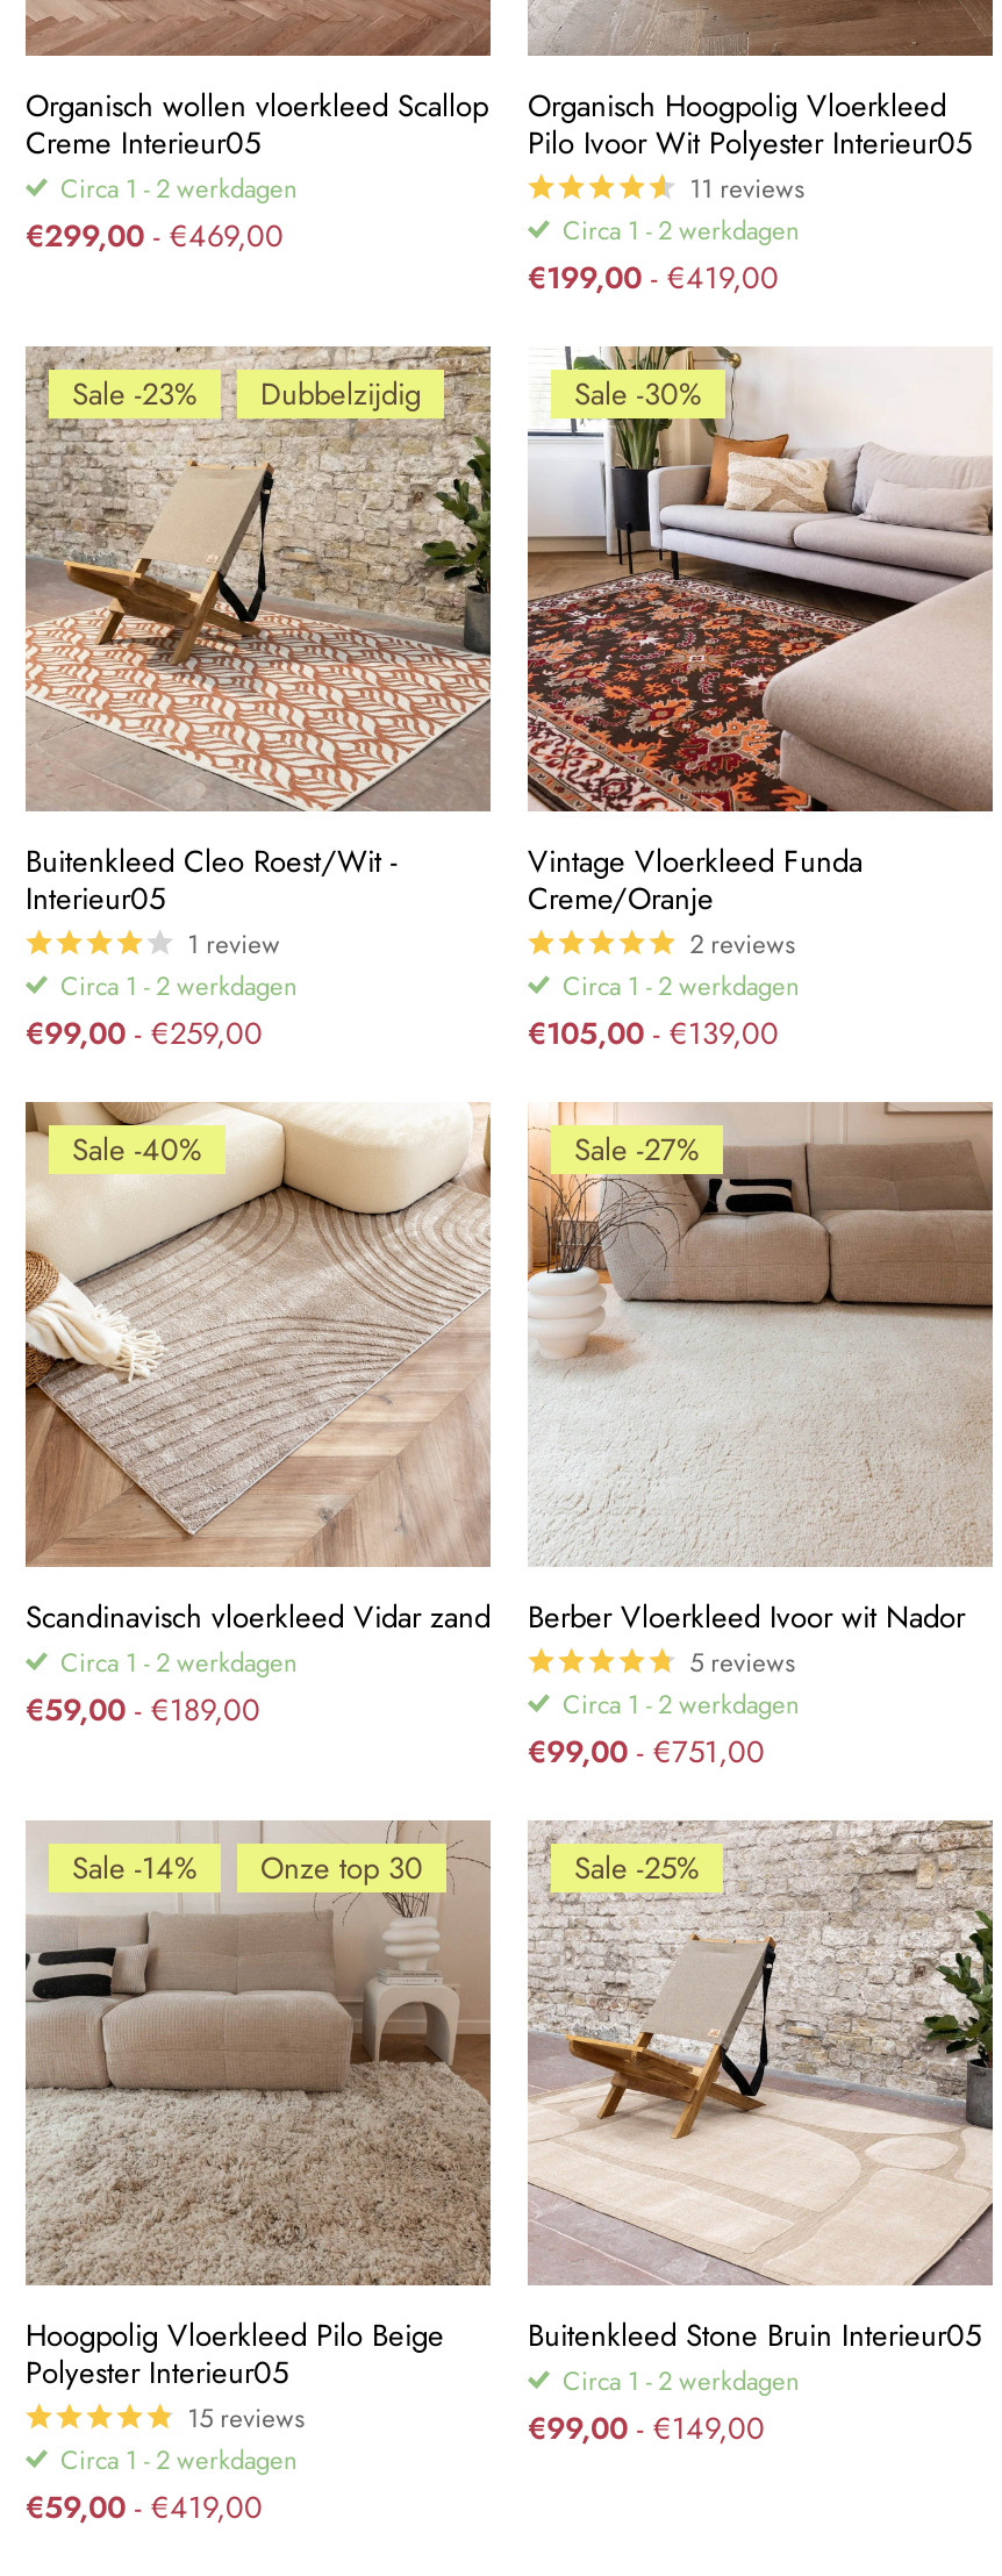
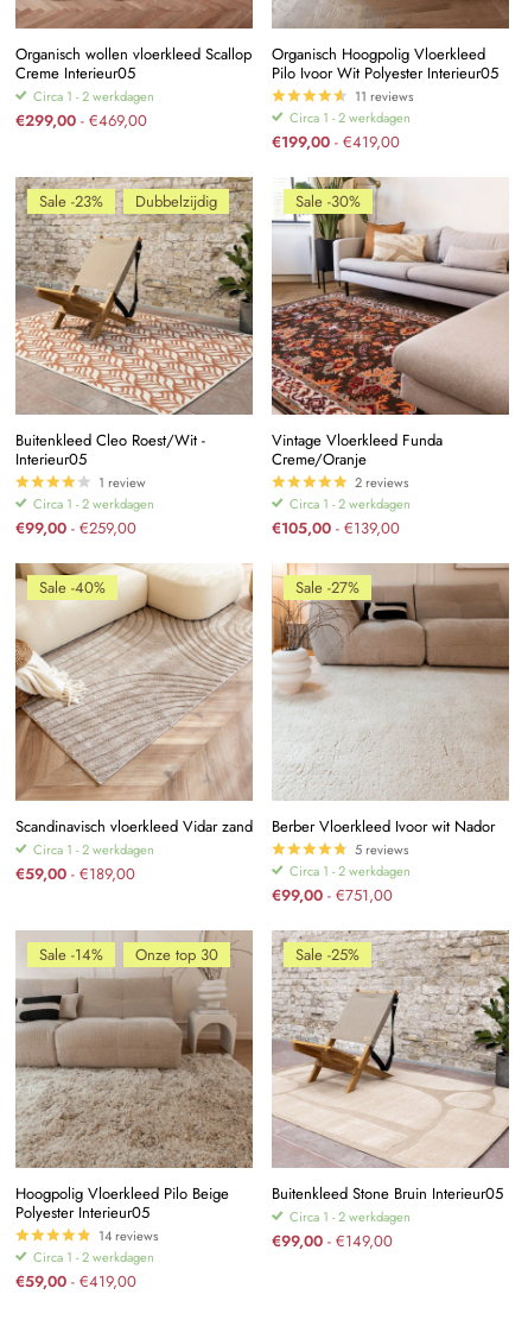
[187,2399,304,2437] 15 reviews -> [98,1226,157,1245] 14 reviews

